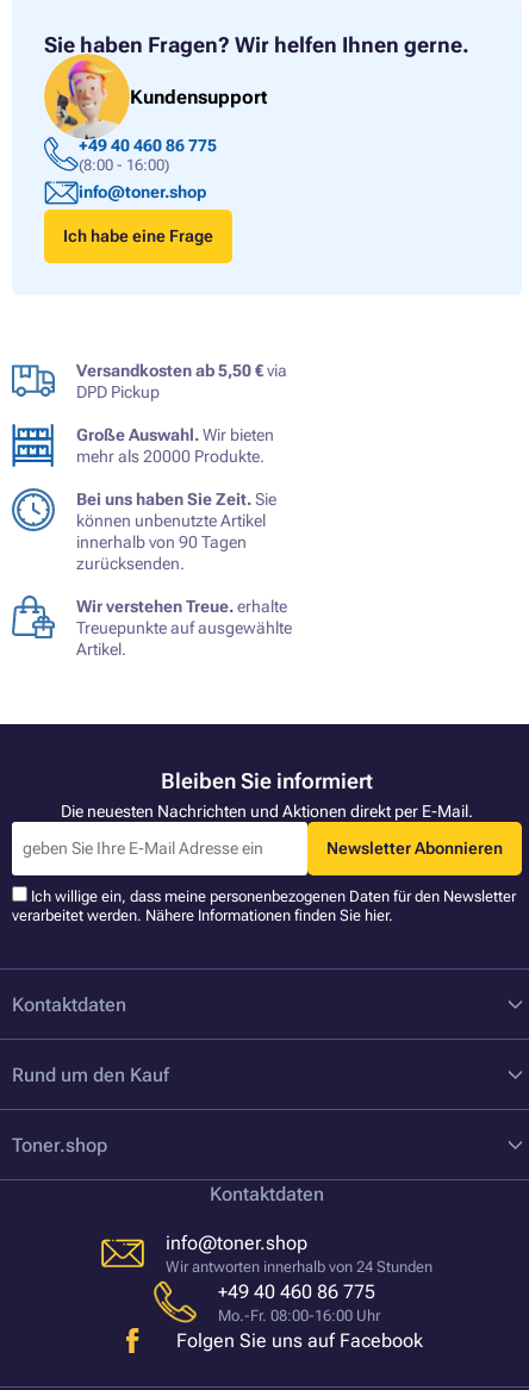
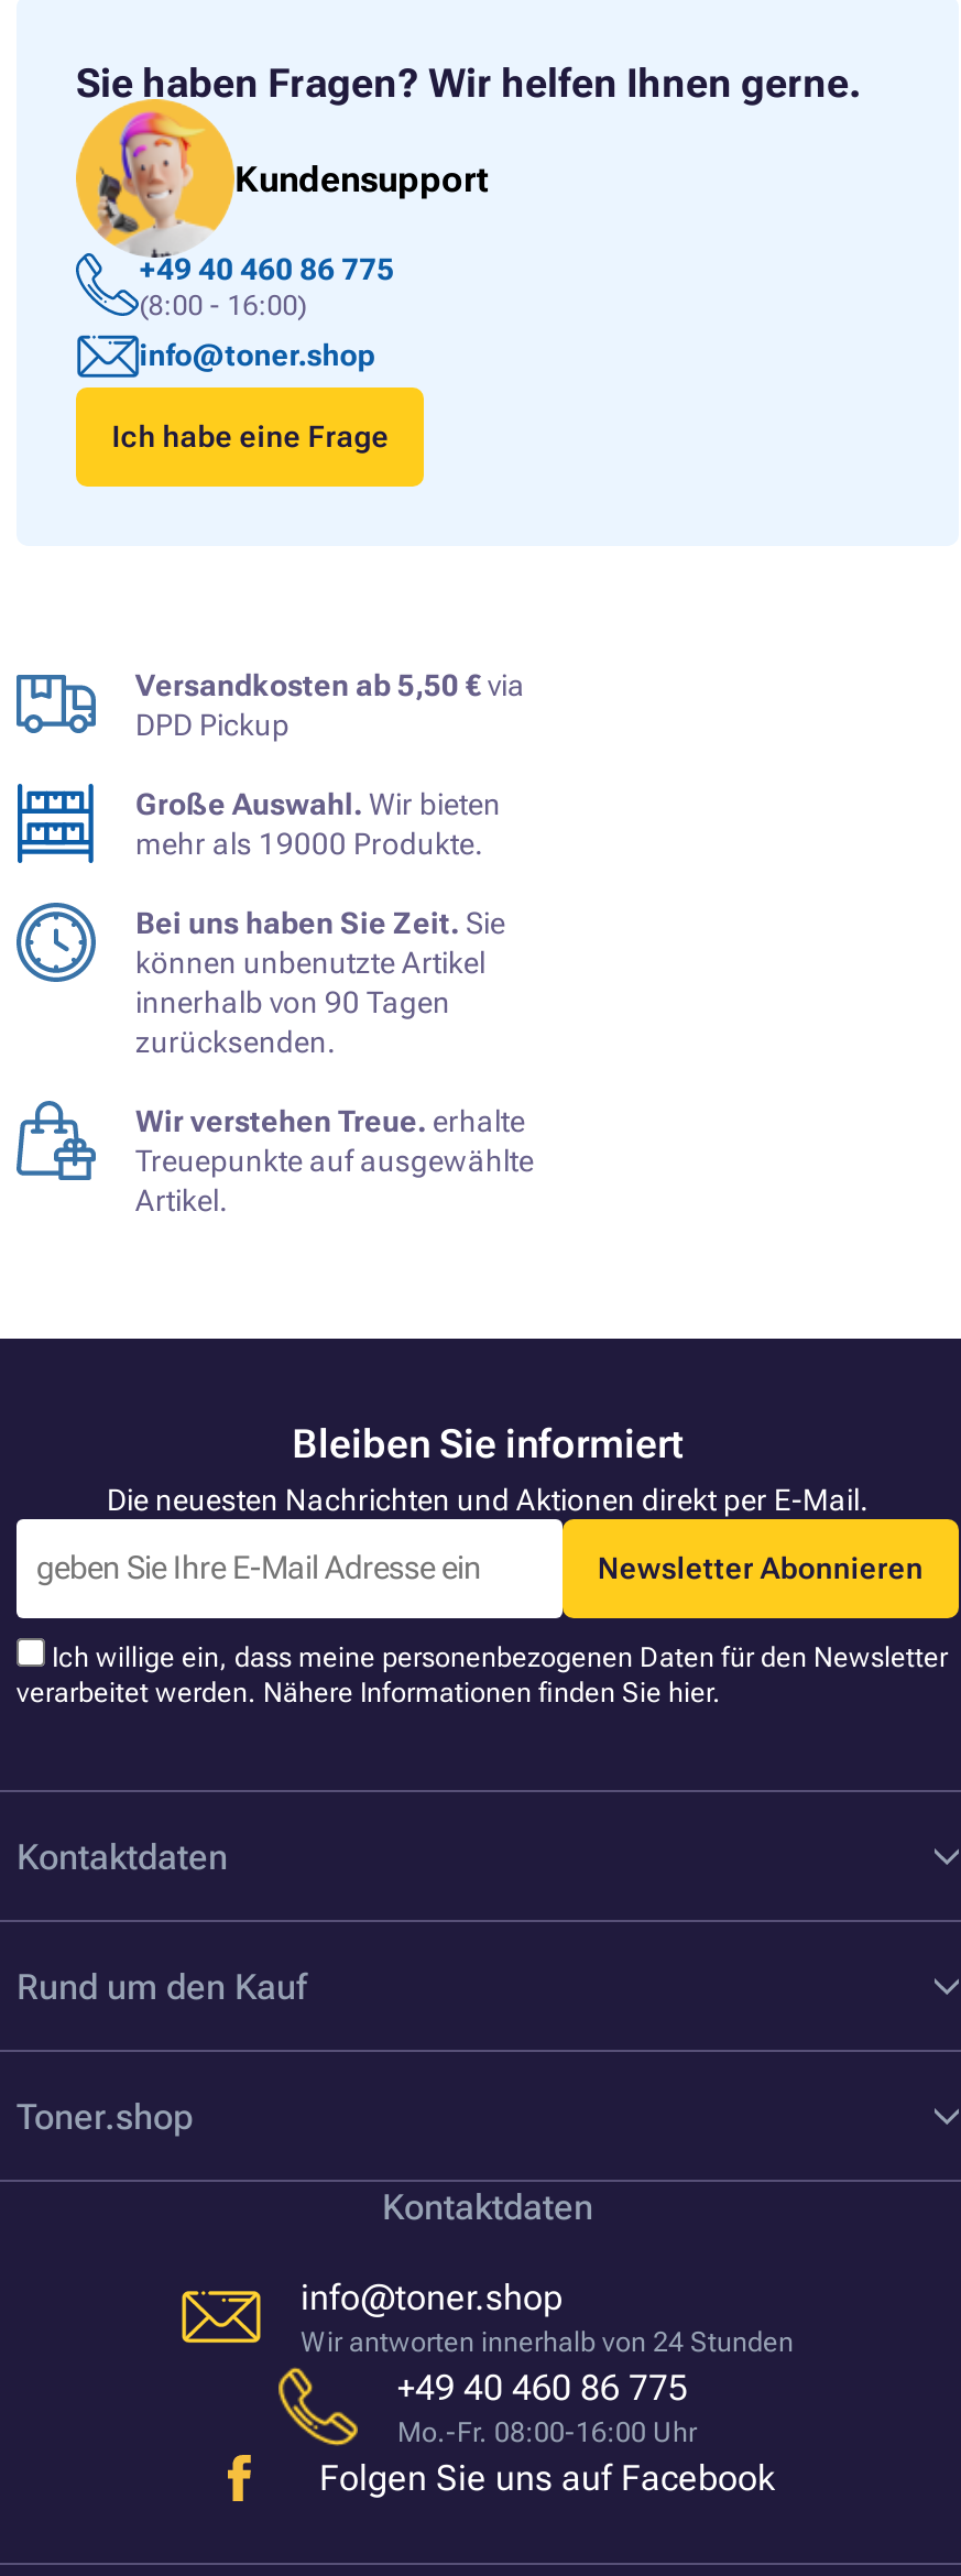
[76,446,264,465] mehr als 20000 Produkte. -> [135,825,483,860] mehr als 19000 Produkte.

